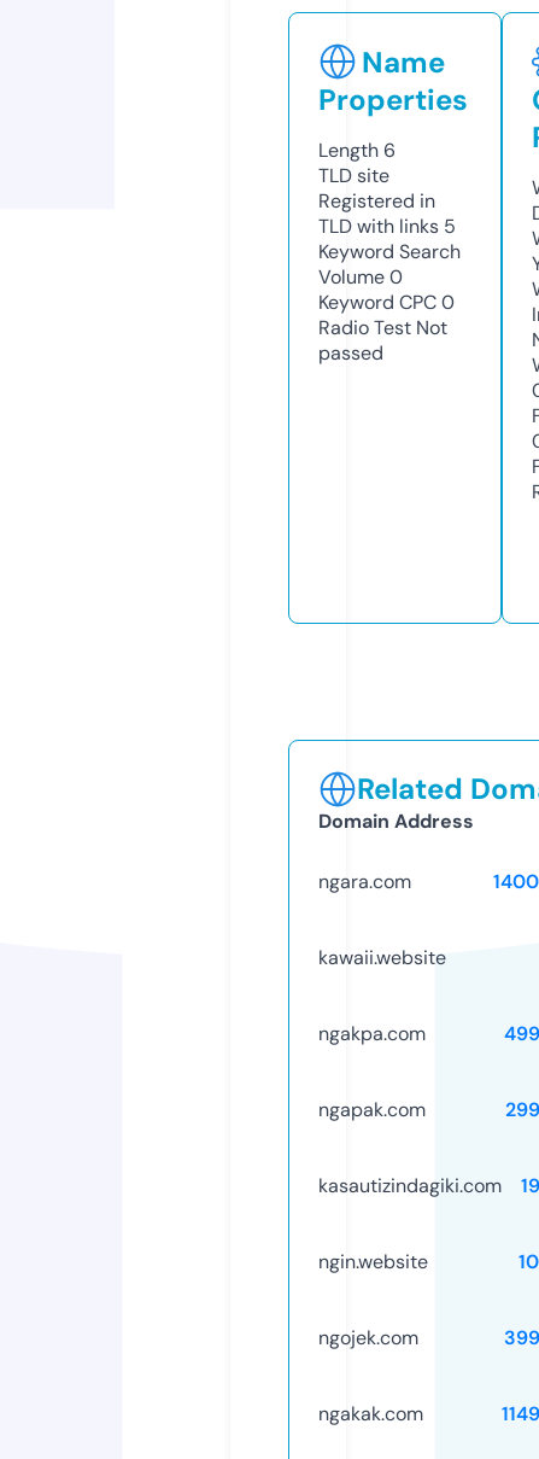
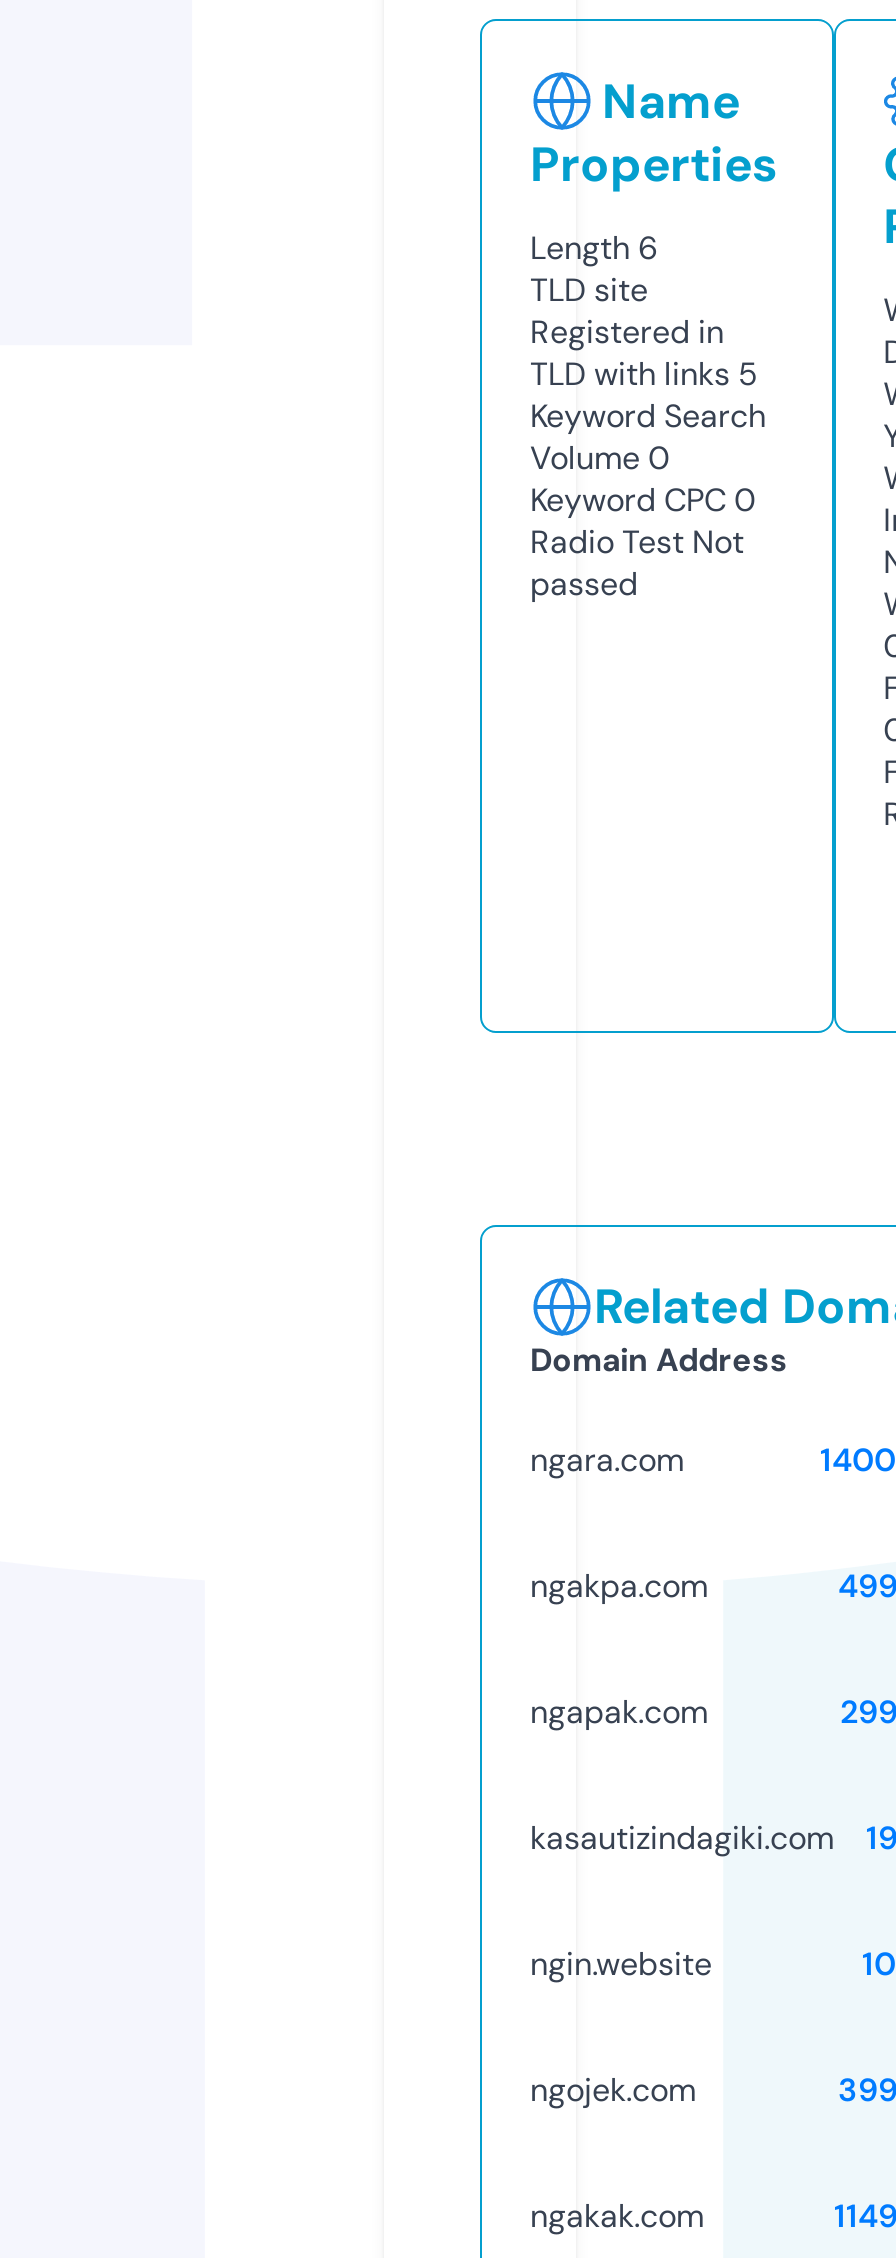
[318,945,446,970] kawaii.website -> none

